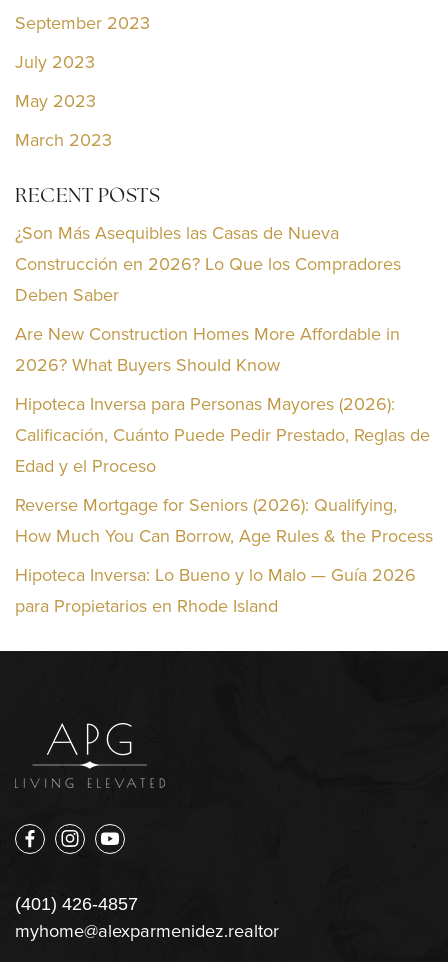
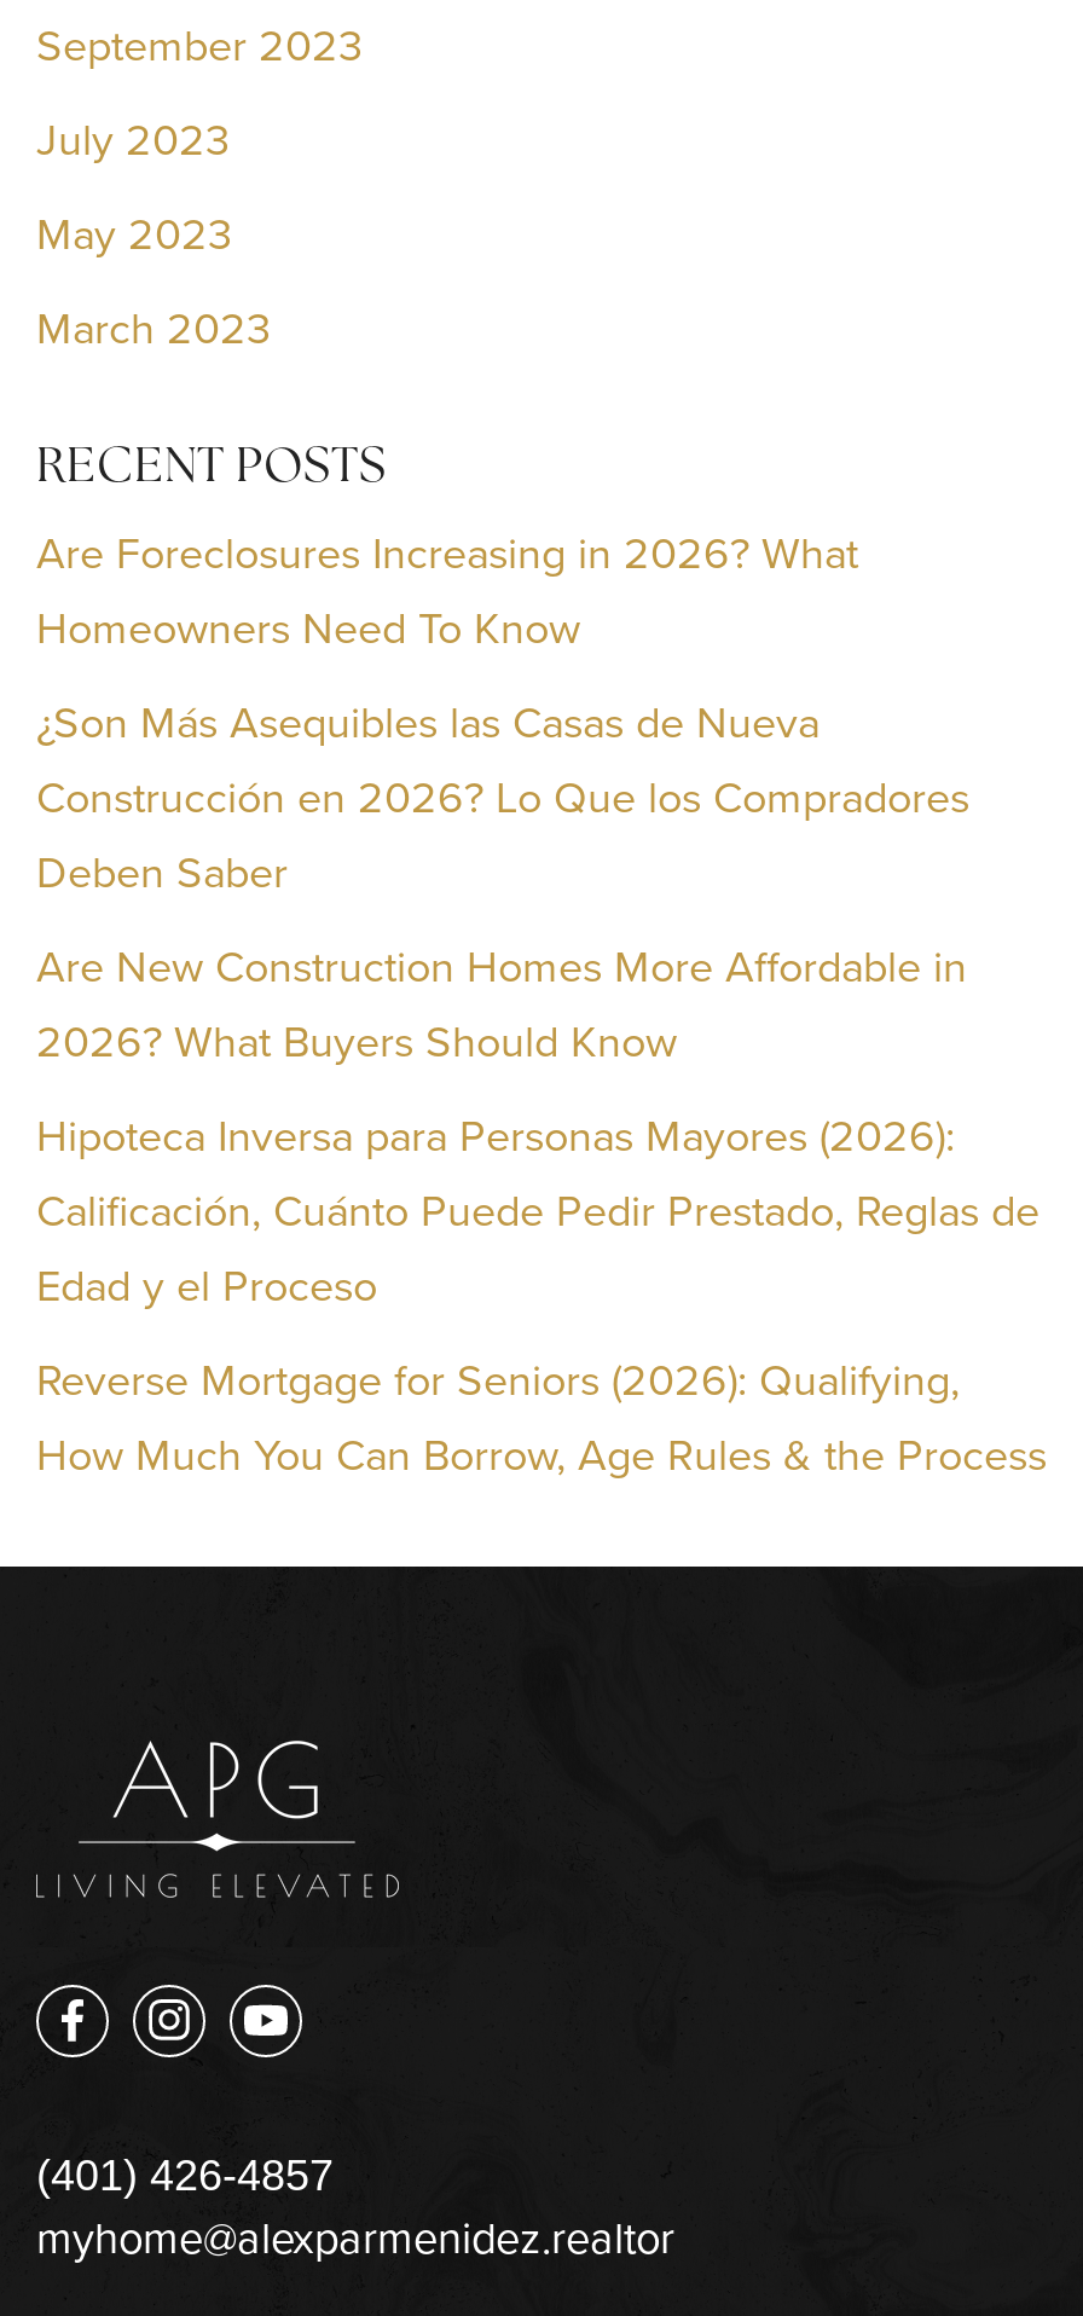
none -> [36,522,858,660] Are Foreclosures Increasing in 2026? What | Homeowners Need To Know
moved [15,220,433,548] -> [36,691,1047,1487]: ¿Son Más Asequibles las Casas de Nueva | Construcción en 2026? Lo Que los Compradores | Deben Saber | ... | Reverse Mortgage for Seniors (2026): Qualifying, | How Much You Can Borrow, Age Rules & the Process
[15,562,416,618] Hipoteca Inversa: Lo Bueno y lo Malo — Guía 2026 | para Propietarios en Rhode Island -> none

